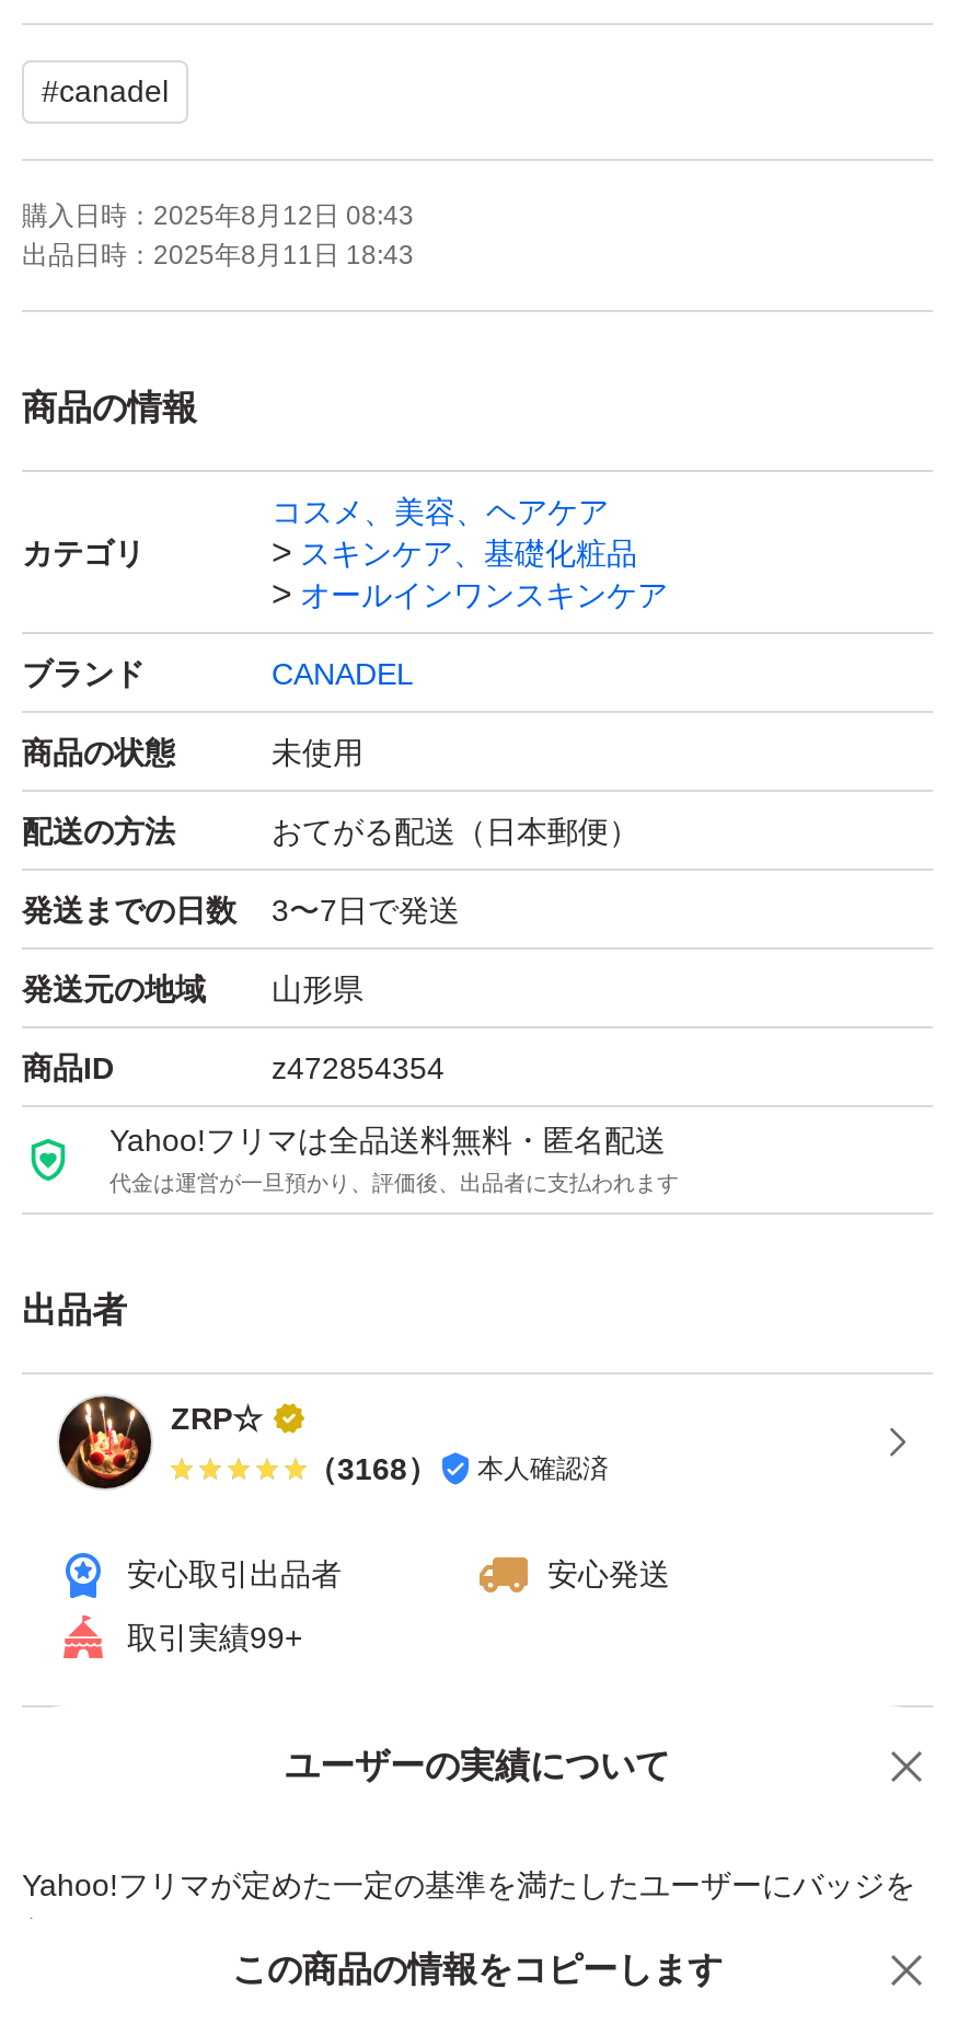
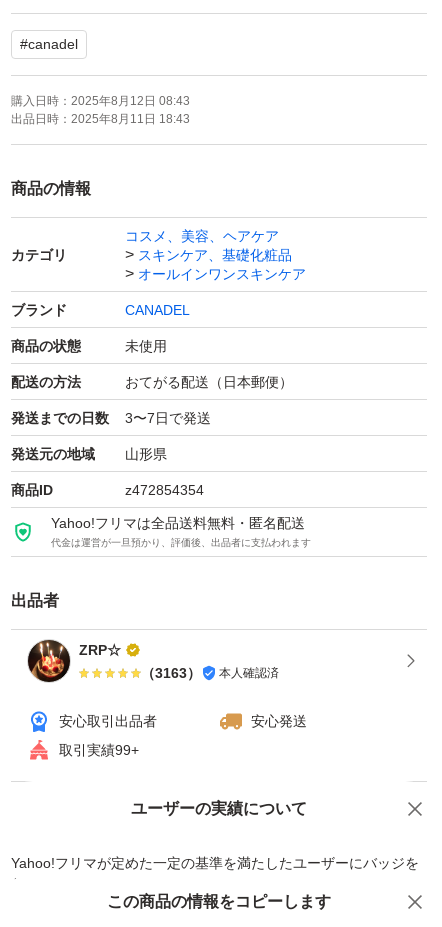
[307,1451,609,1486] （3168） 本人確認済 -> [141,665,279,681] （3163） 本人確認済

